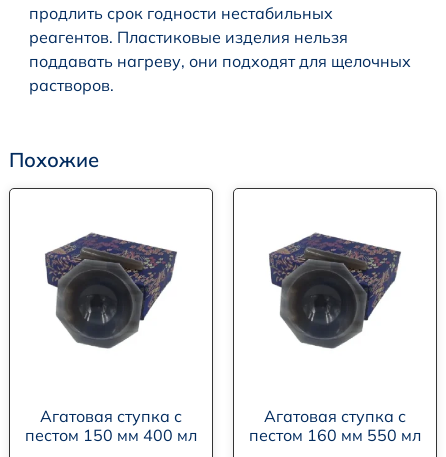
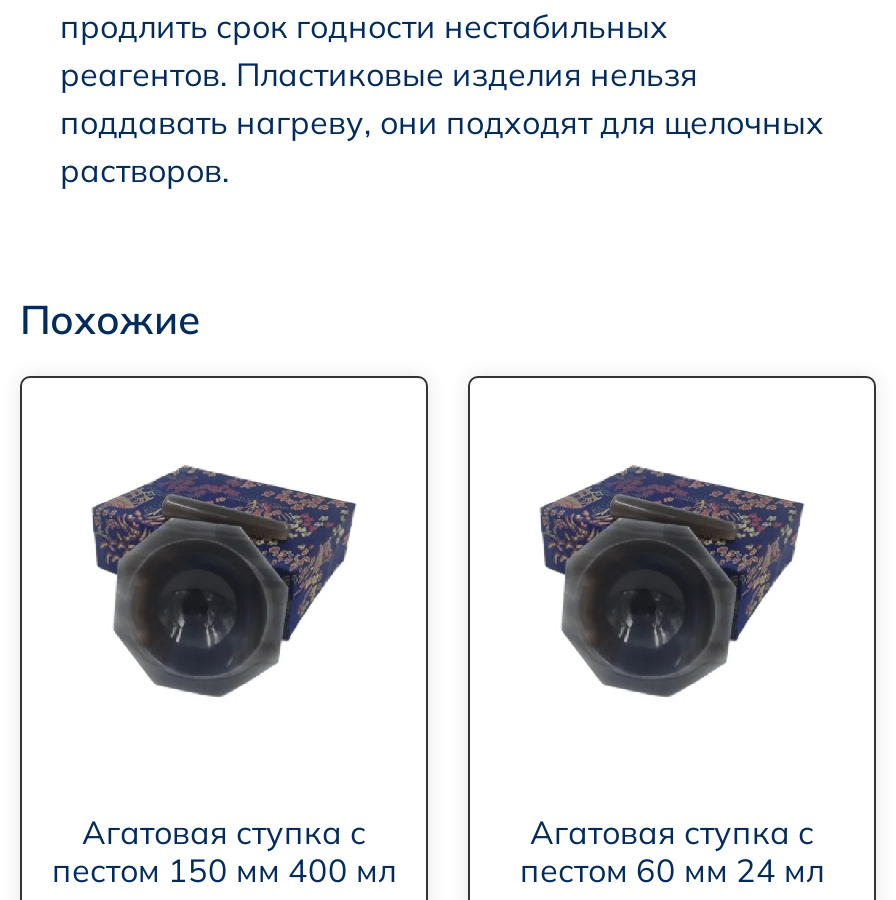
[249,425,421,445] пестом 160 мм 550 мл -> [520,851,824,891] пестом 60 мм 24 мл

